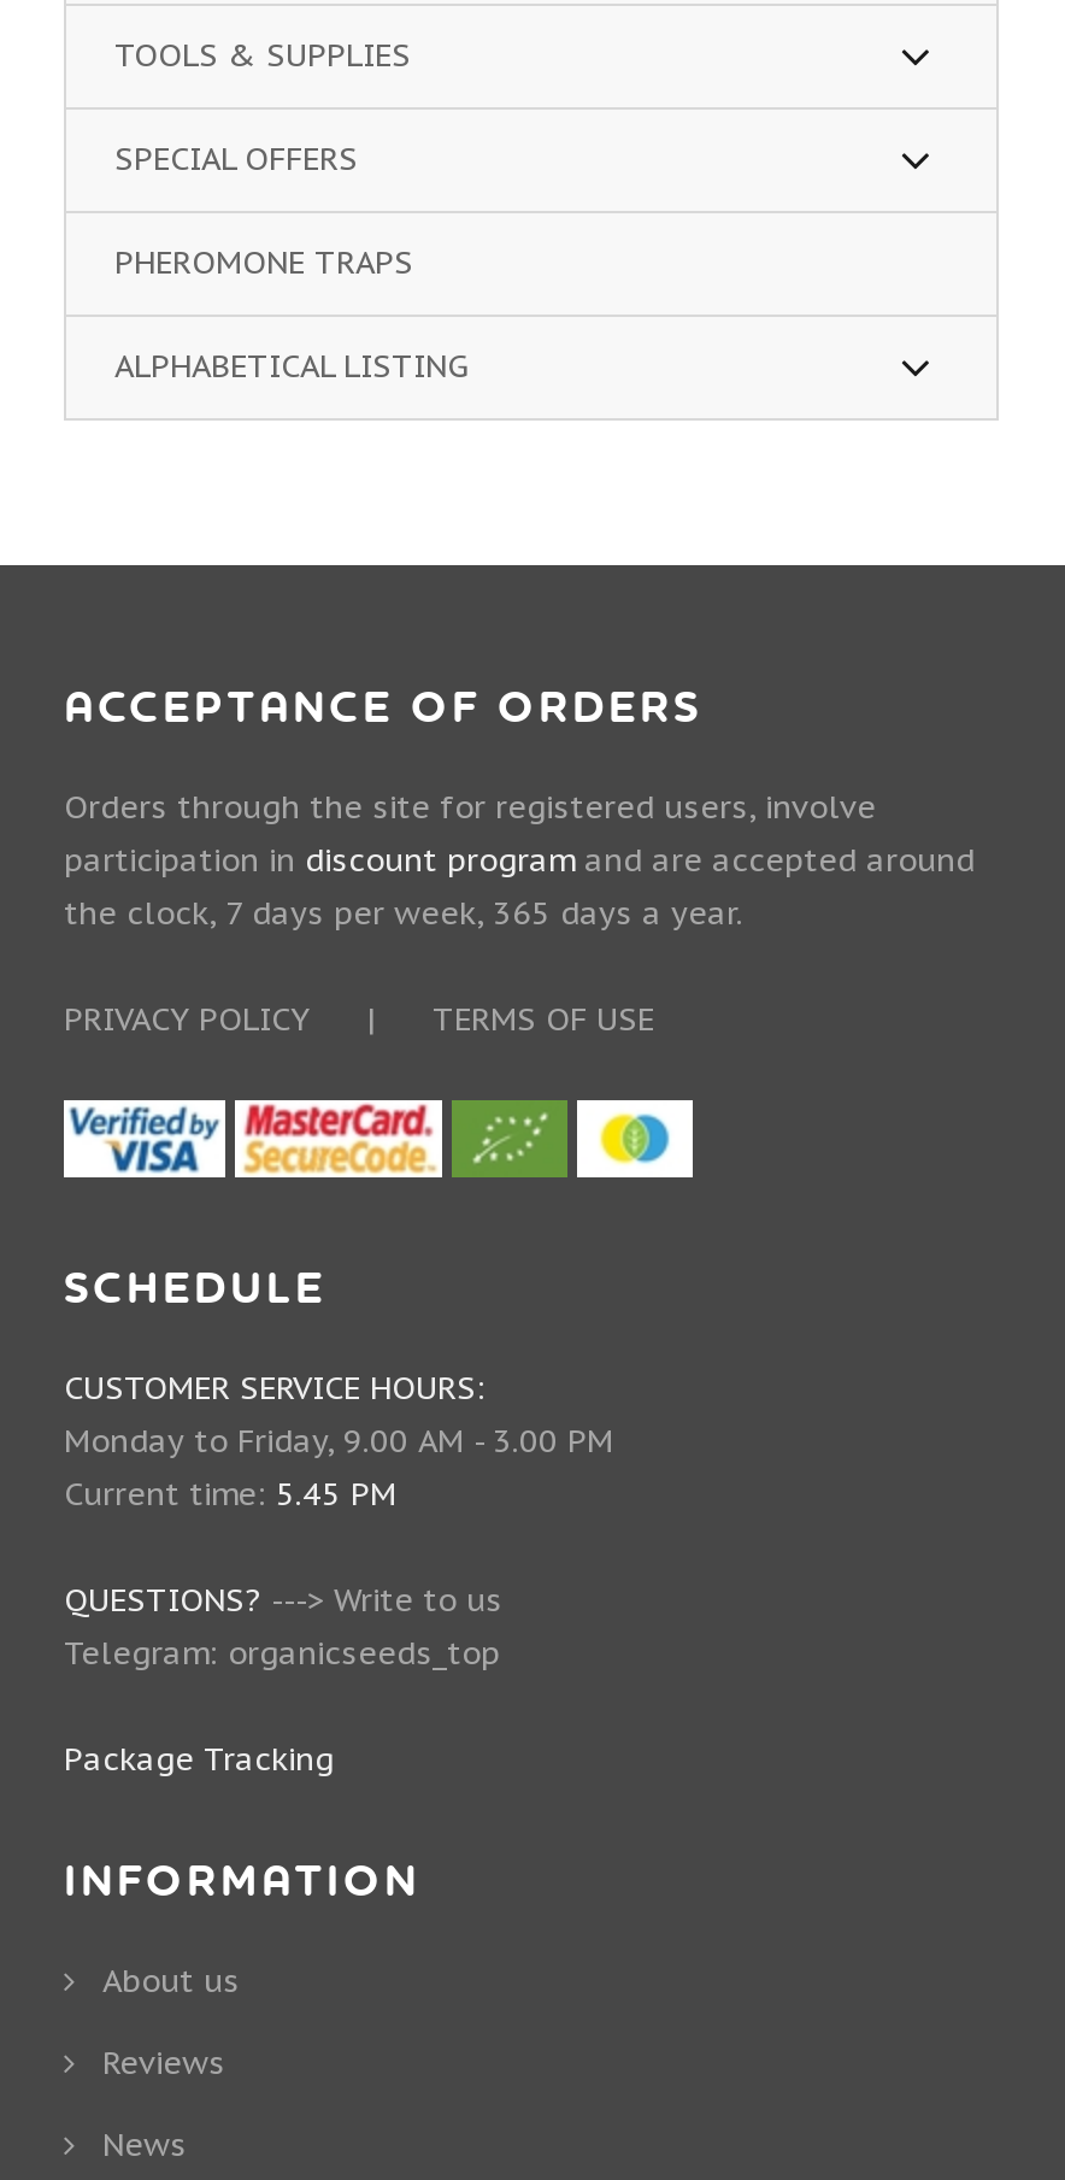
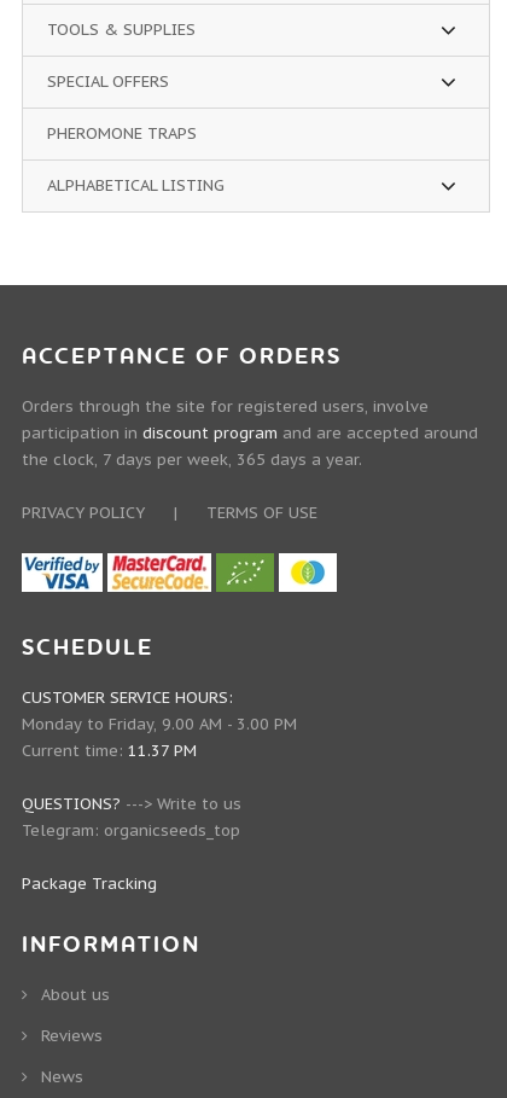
[64,1473,396,1514] Current time: 5.45 PM -> [22,740,197,760] Current time: 11.37 PM

